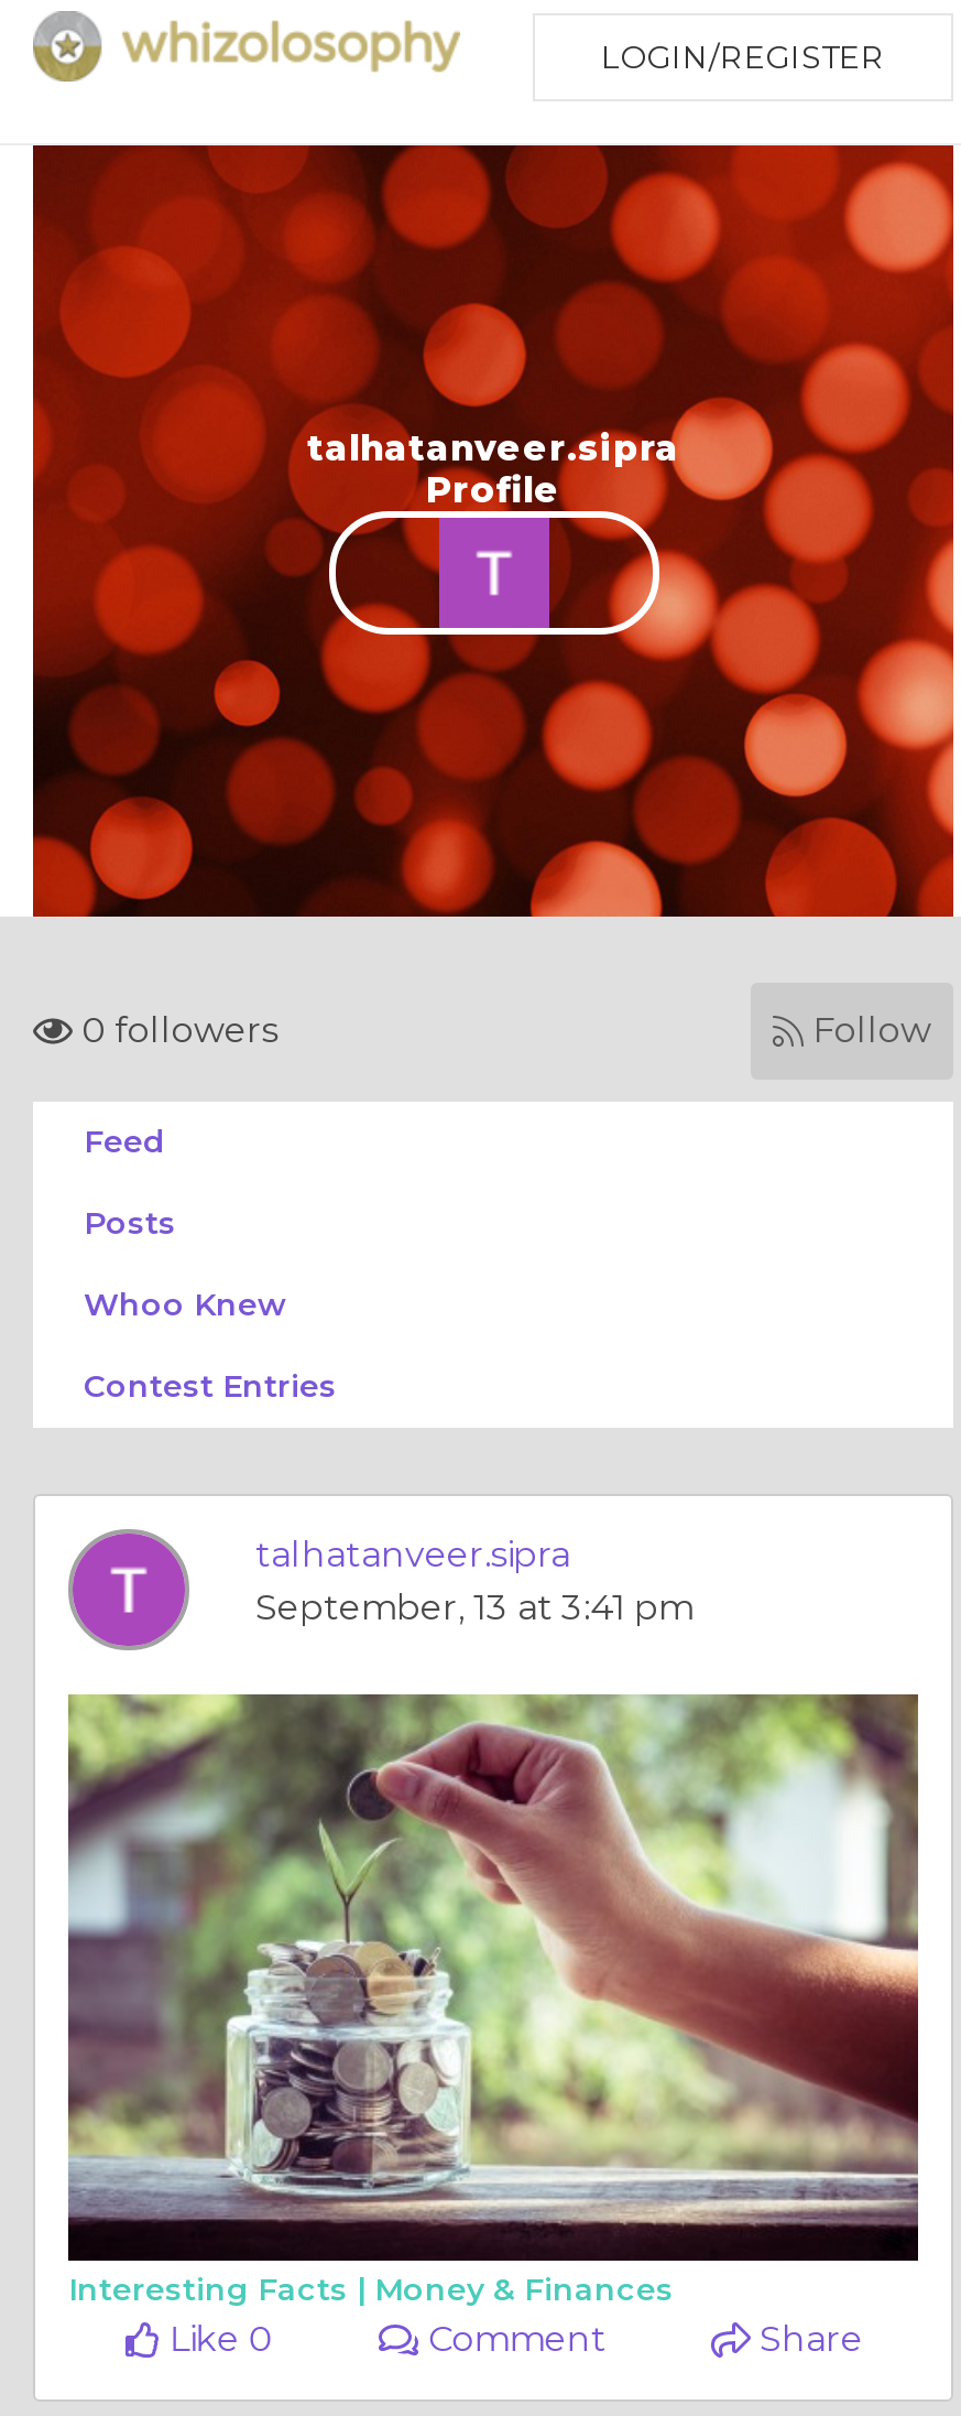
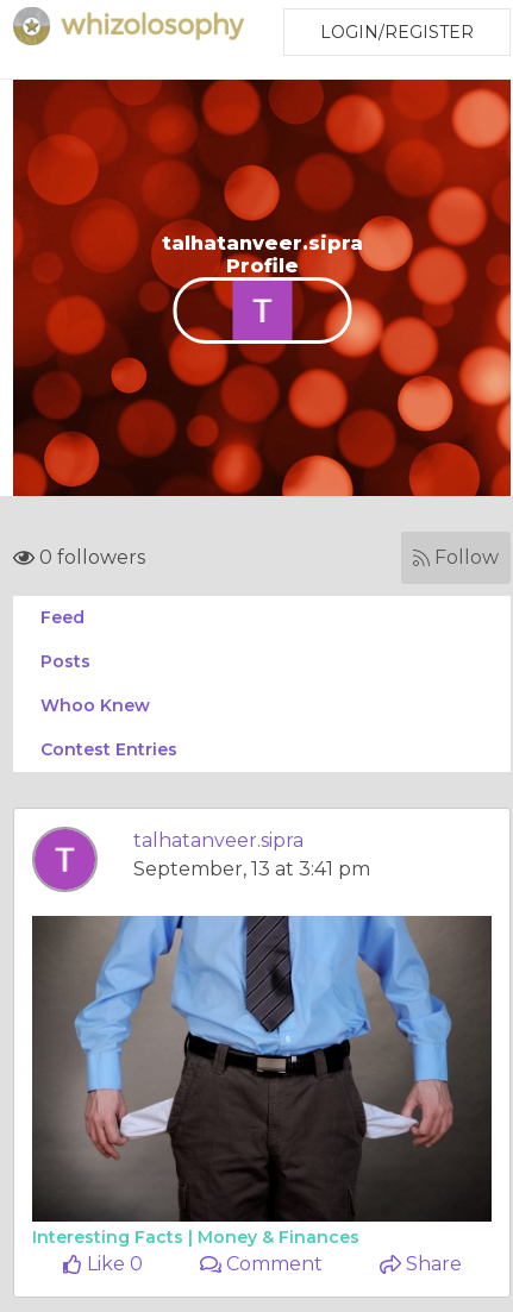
[66,1692,920,2258] [image] -> [31,915,493,1222] [image]

